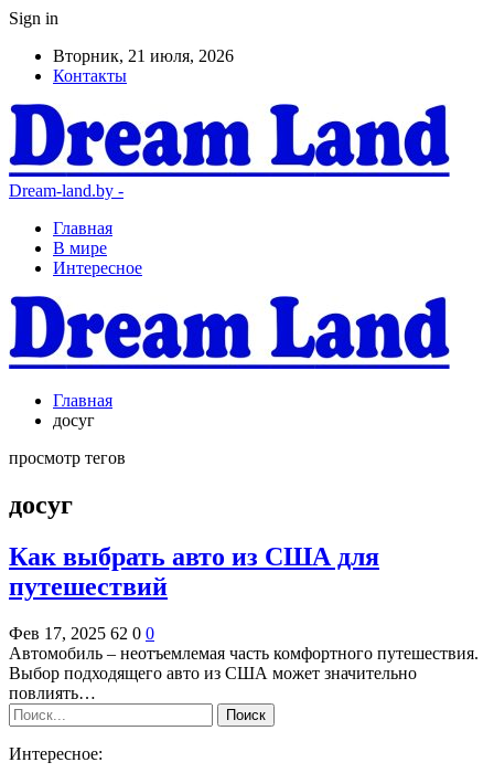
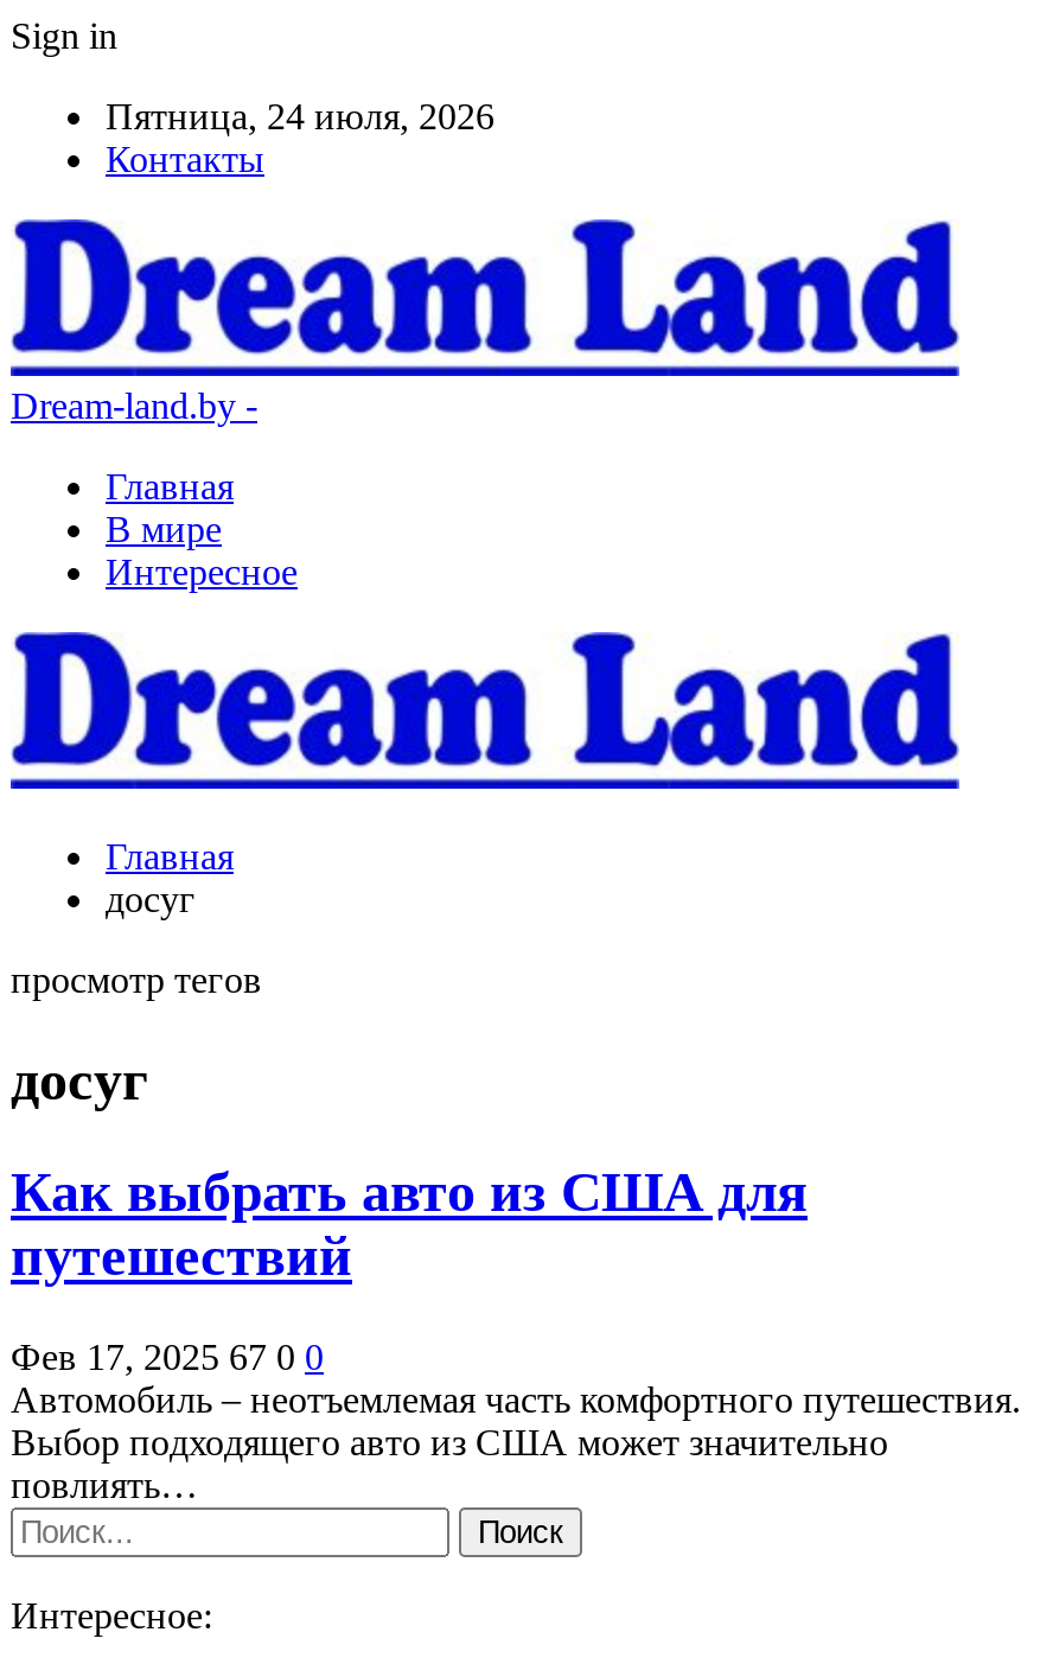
[53,46,234,65] Вторник, 21 июля, 2026 -> [106,96,494,136] Пятница, 24 июля, 2026
[9,624,154,642] Фев 17, 2025 62 0 0 -> [11,1336,324,1376] Фев 17, 2025 67 0 0

